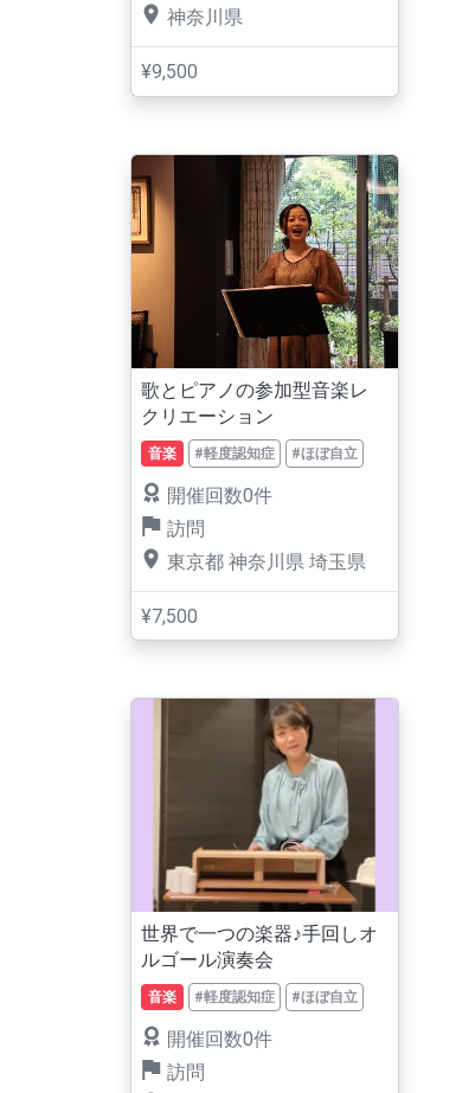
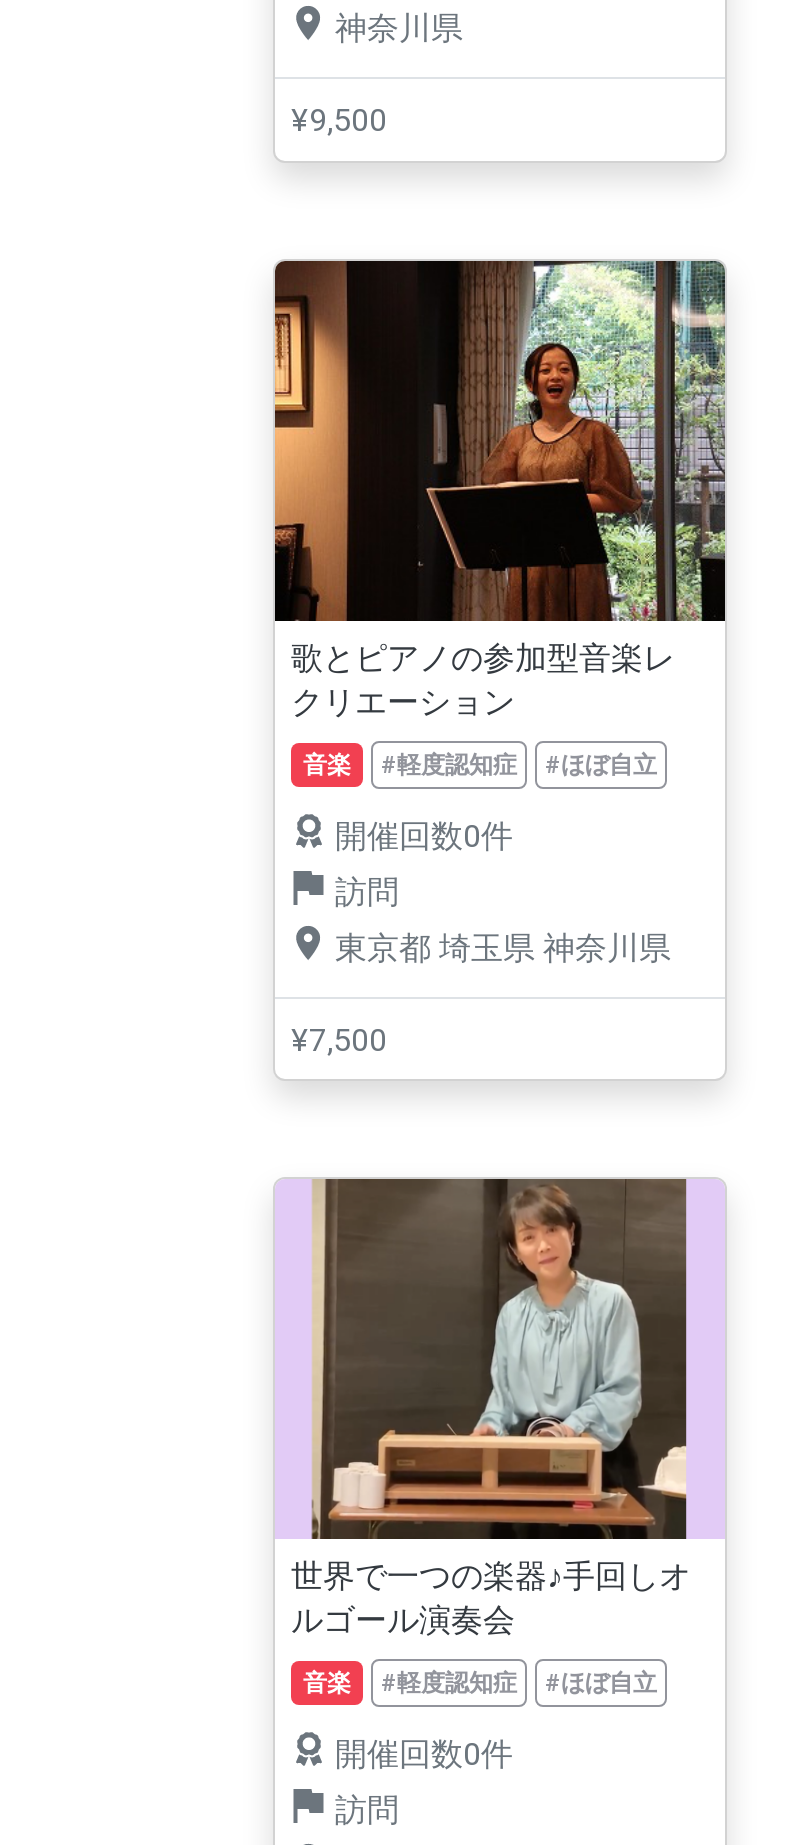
[167,550,366,573] 東京都 神奈川県 埼玉県 -> [335,928,671,966] 東京都 埼玉県 神奈川県

